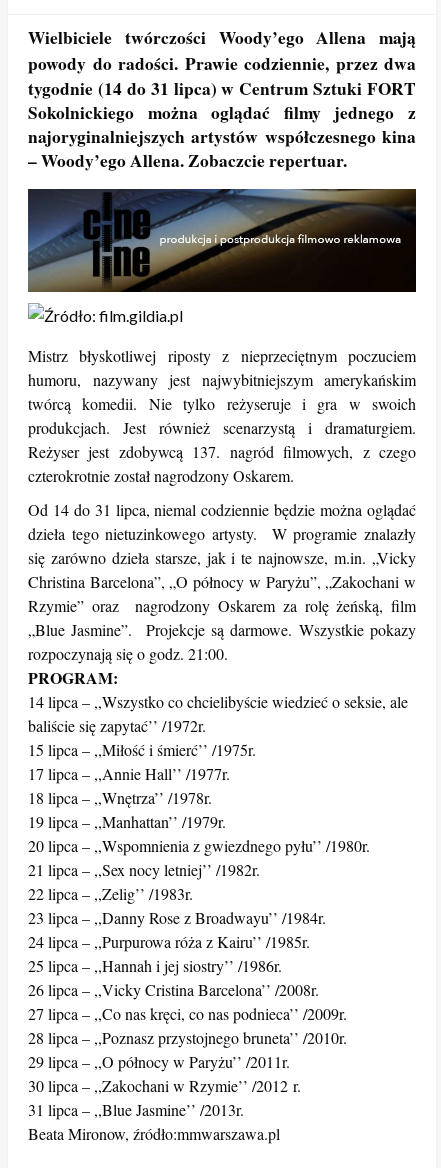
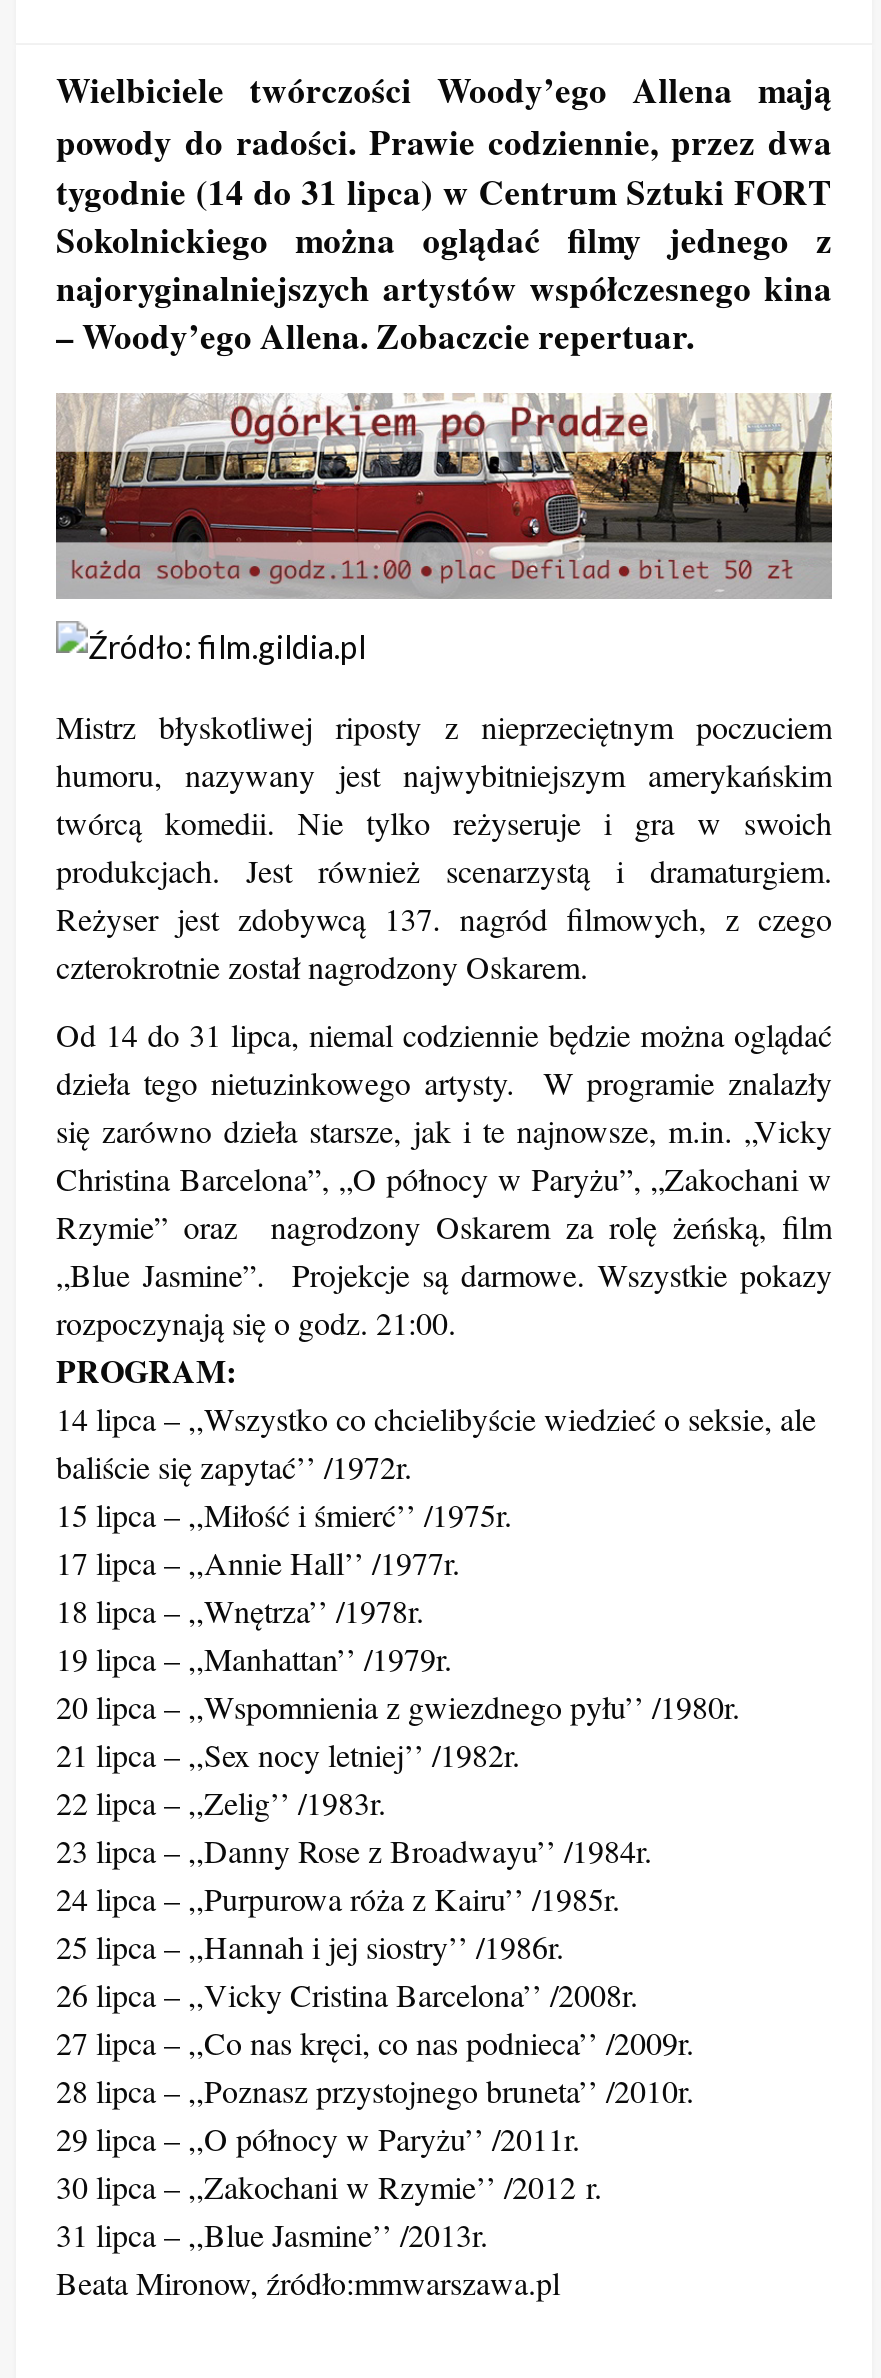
[27,188,417,292] [image] -> [54,393,834,597] [image]

